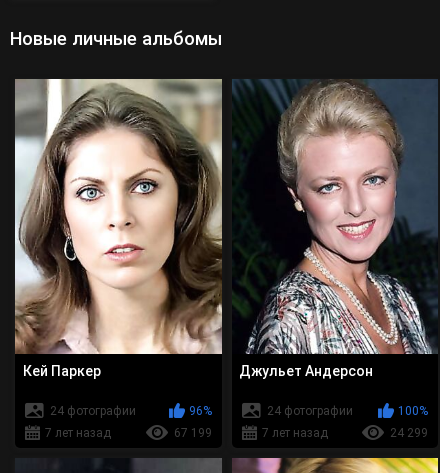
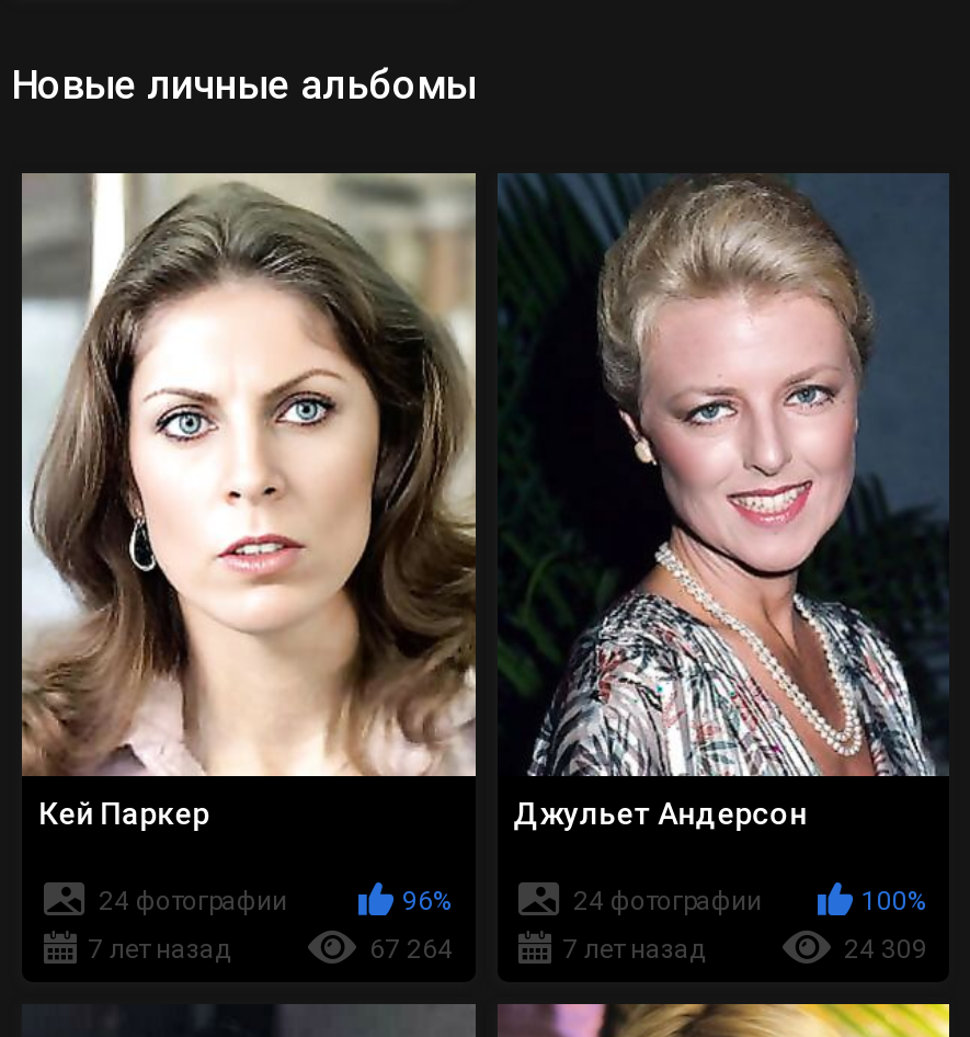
[173,426,211,440] 67 199 -> [369,935,453,966] 67 264
[390,426,428,440] 24 299 -> [844,935,927,966] 24 309

